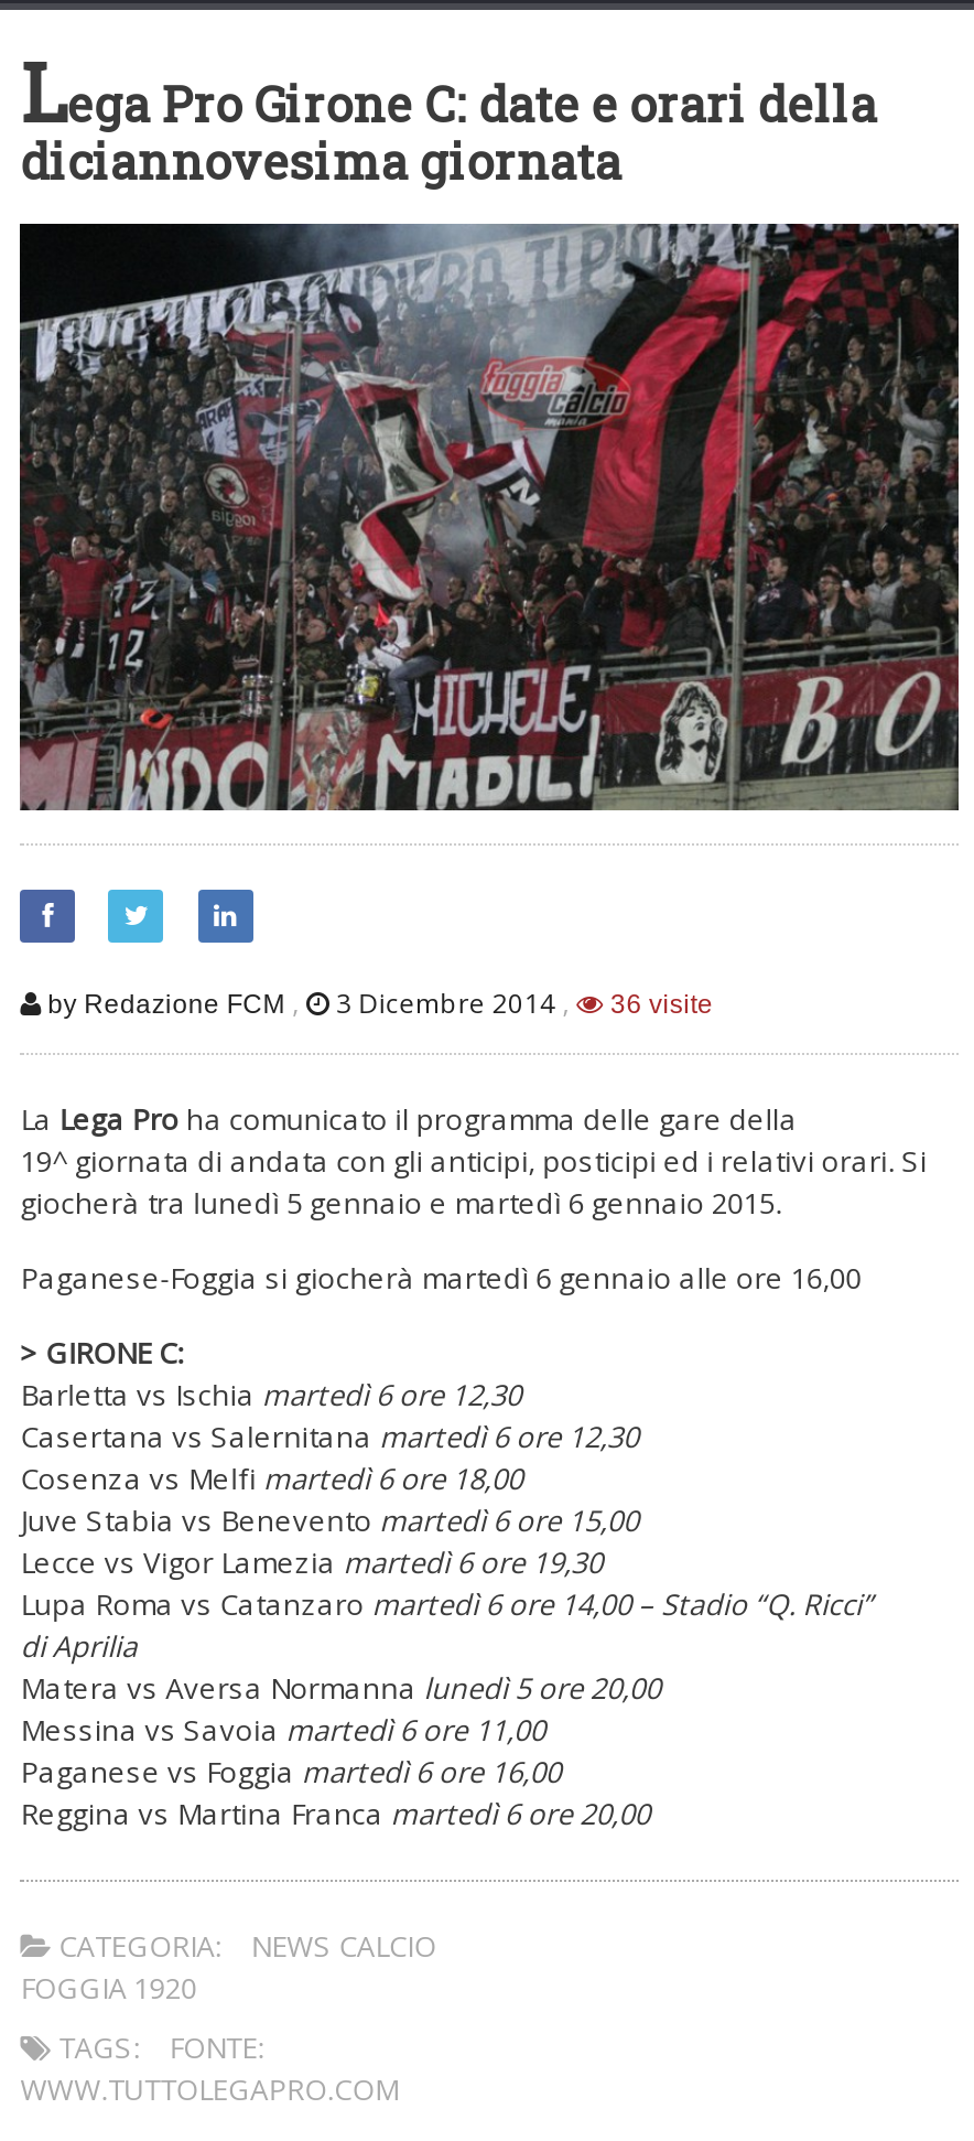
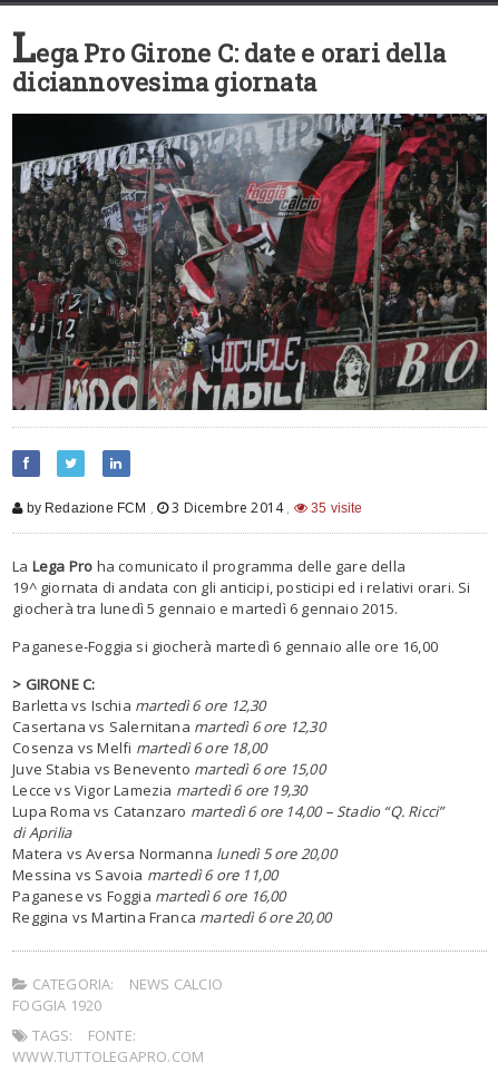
[41,985,713,1022] by Redazione FCM , 3 Dicembre 2014, 36 visite -> [23,498,363,517] by Redazione FCM , 3 Dicembre 2014, 35 visite

